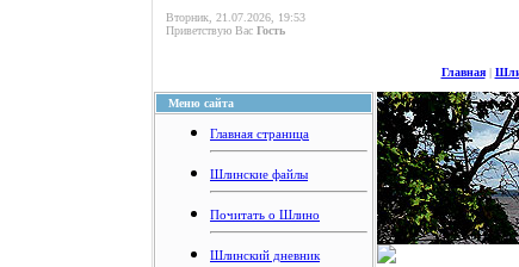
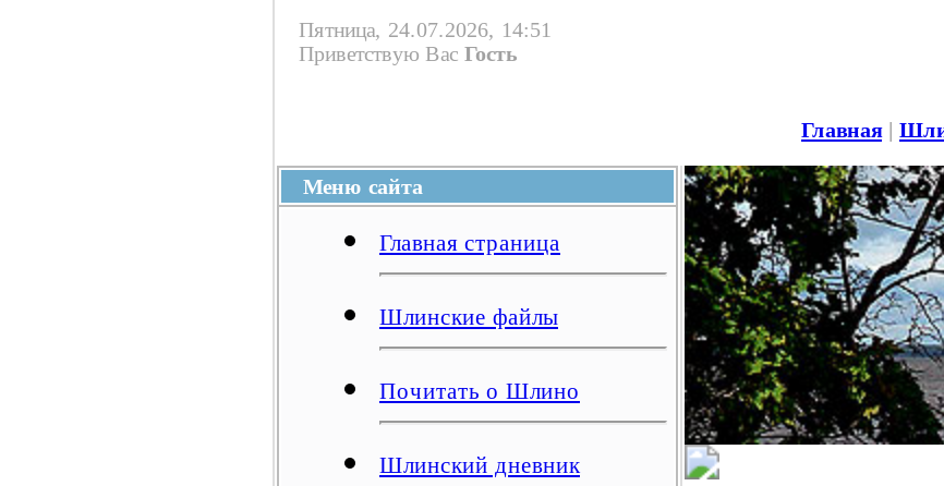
[166,11,305,24] Вторник, 21.07.2026, 19:53 -> [299,17,552,41] Пятница, 24.07.2026, 14:51

